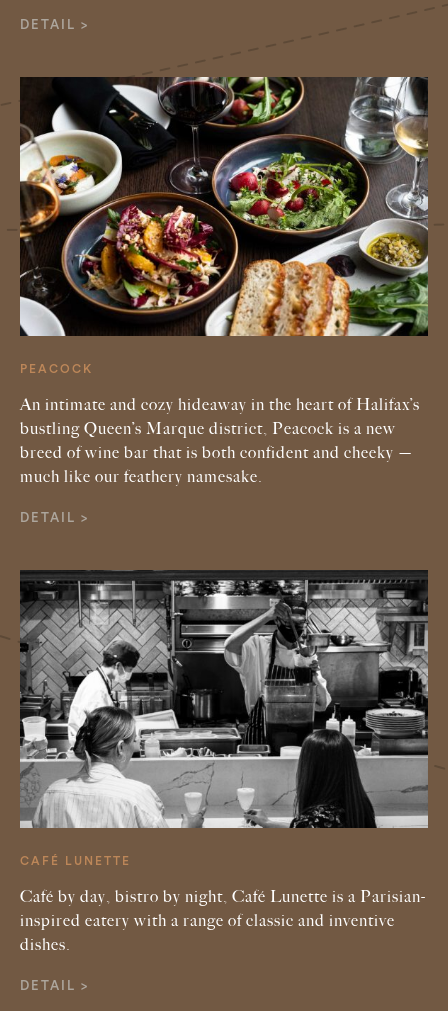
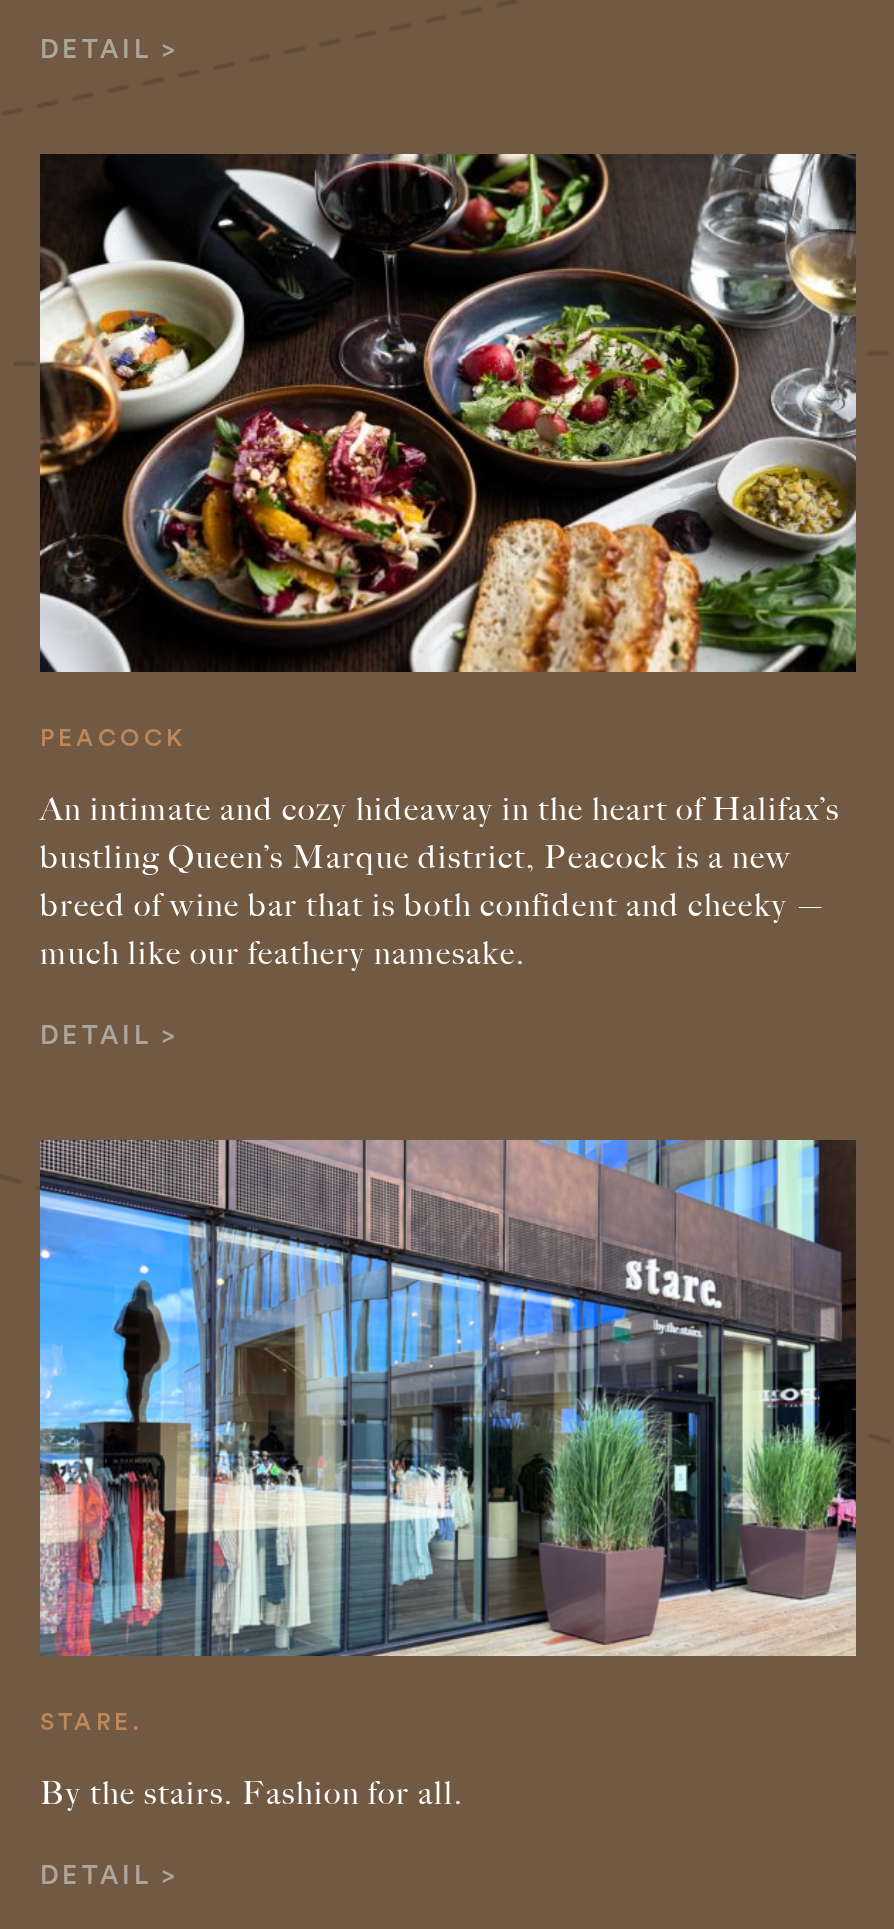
[19,570,429,867] [image] | CAFÉ LUNETTE -> [38,1138,858,1735] [image] | STARE.
[20,887,426,954] Café by day, bistro by night, Café Lunette is a Parisian- | inspired eatery with a range of classic and inventive | dishes. -> [40,1775,464,1813] By the stairs. Fashion for all.

